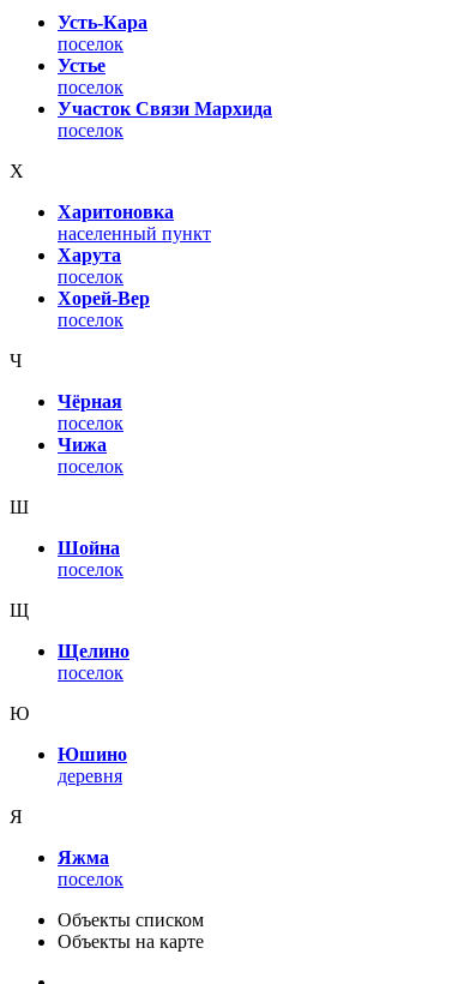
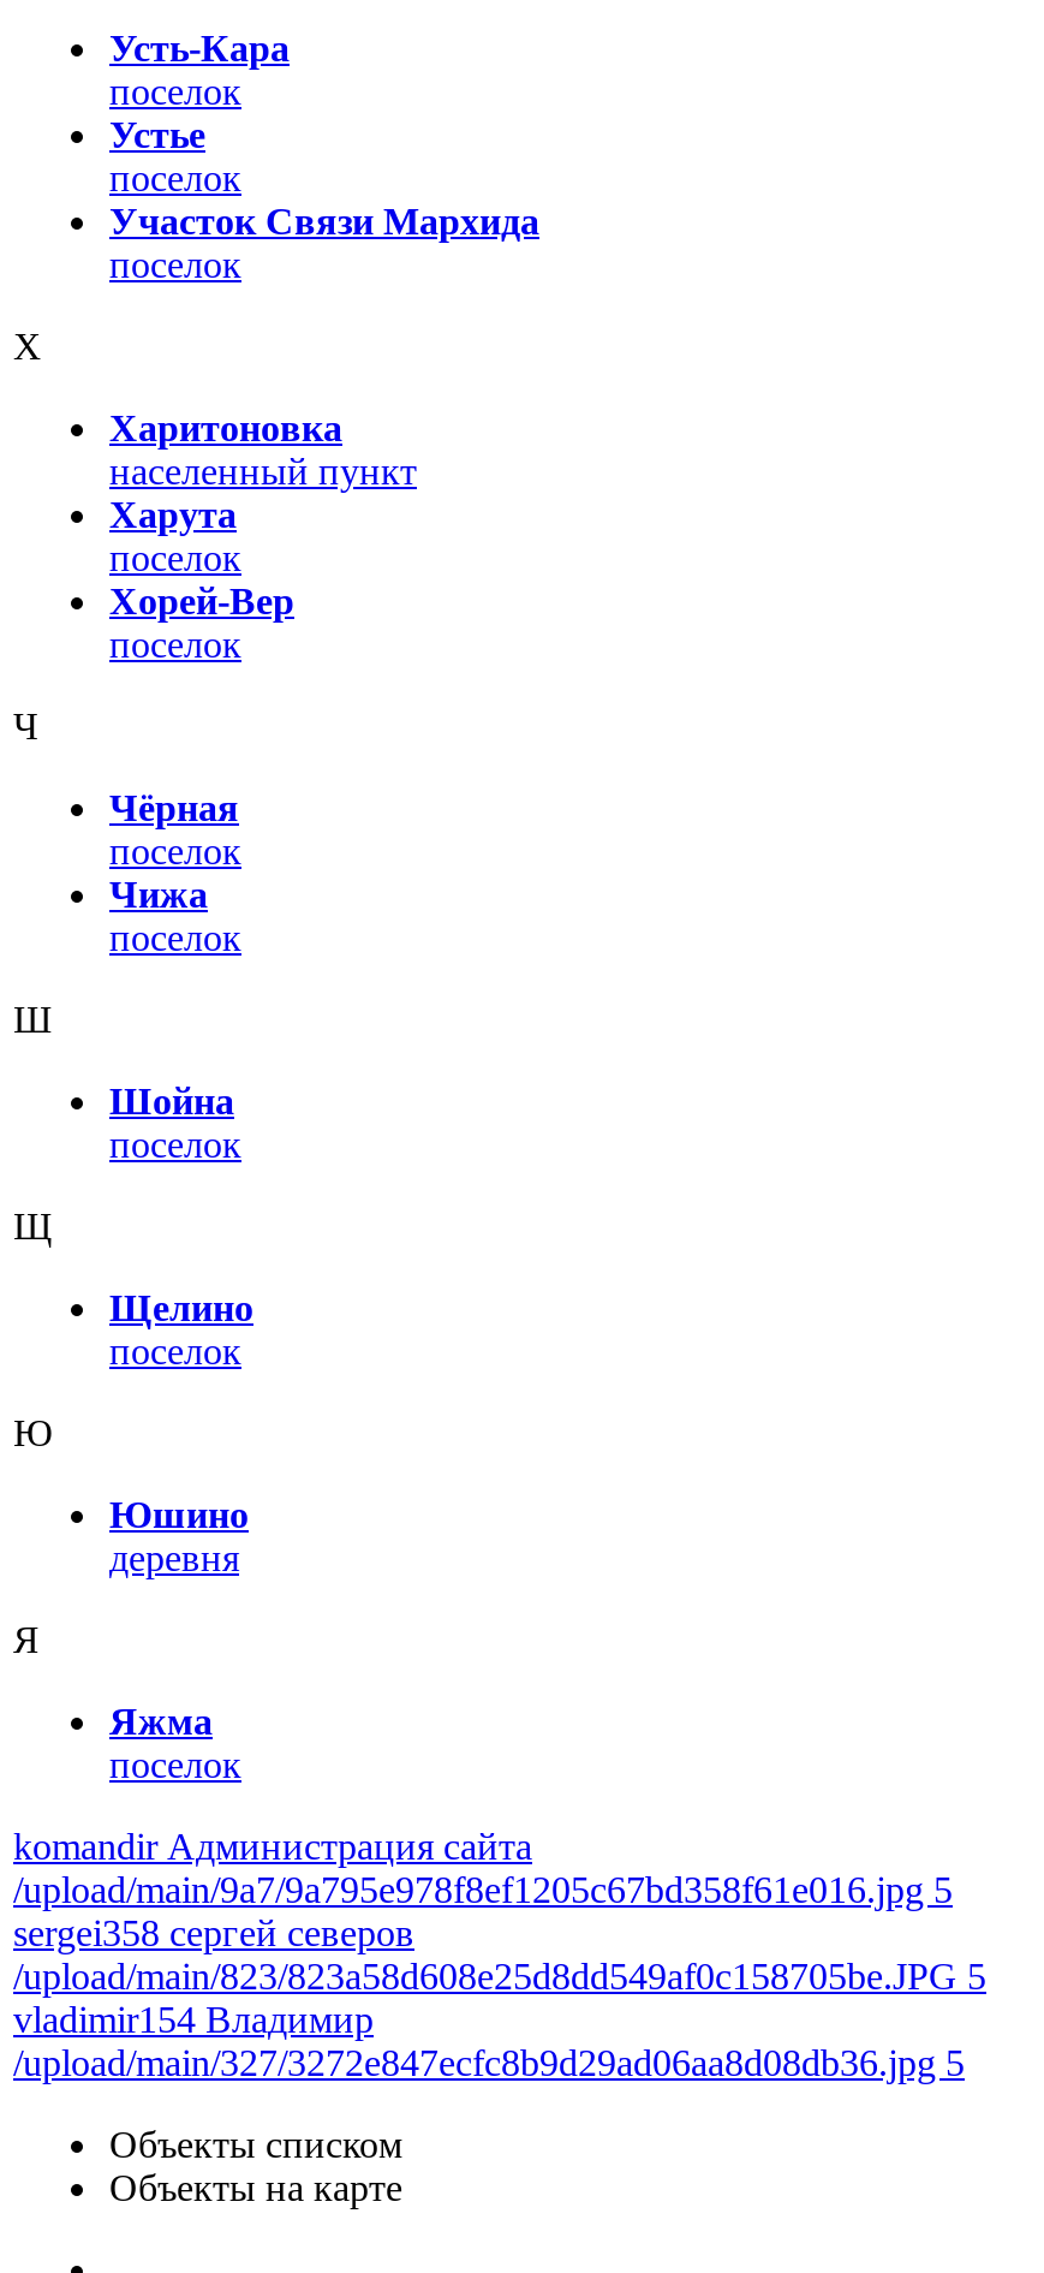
none -> [13,1826,986,2083] komandir Администрация сайта | /upload/main/9a7/9a795e978f8ef1205c67bd358f61e016.jpg 5 | sergei358 сергей северов | /upload/main/823/823a58d608e25d8dd549af0c158705be.JPG 5 | vladimir154 Владимир | /upload/main/327/3272e847ecfc8b9d29ad06aa8d08db36.jpg 5

